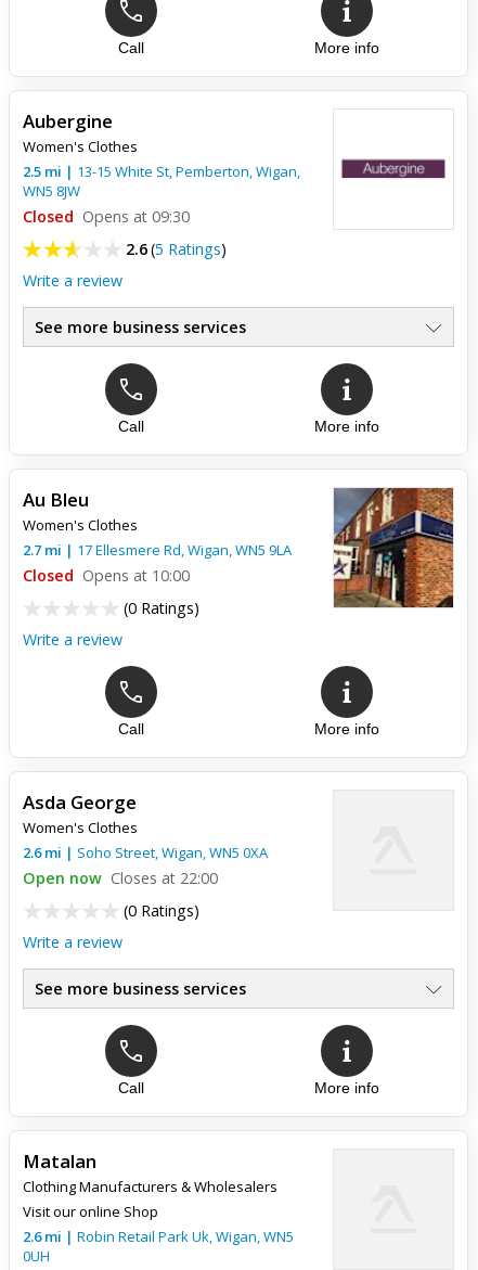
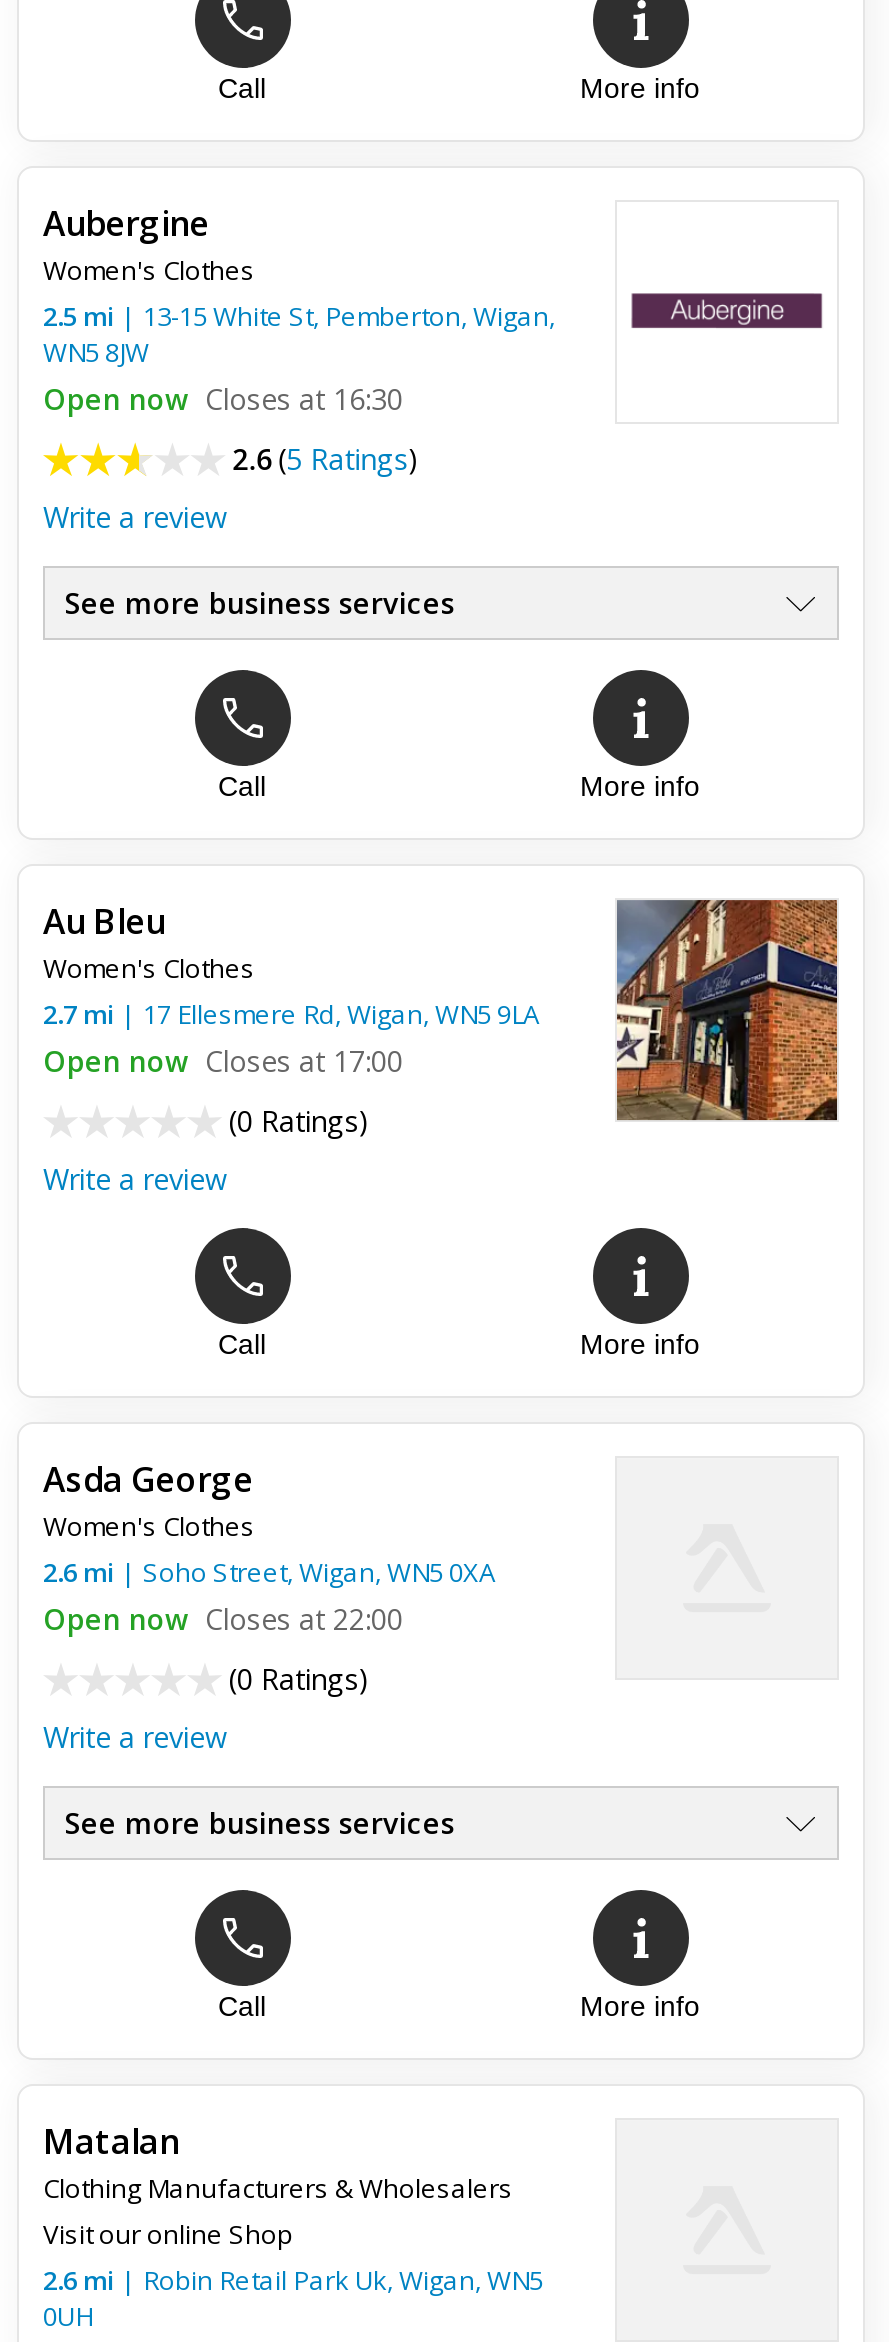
[23,206,190,227] Closed Opens at 09:30 -> [43,380,403,418] Open now Closes at 16:30
[23,565,190,586] Closed Opens at 10:00 -> [43,1042,403,1080] Open now Closes at 17:00

